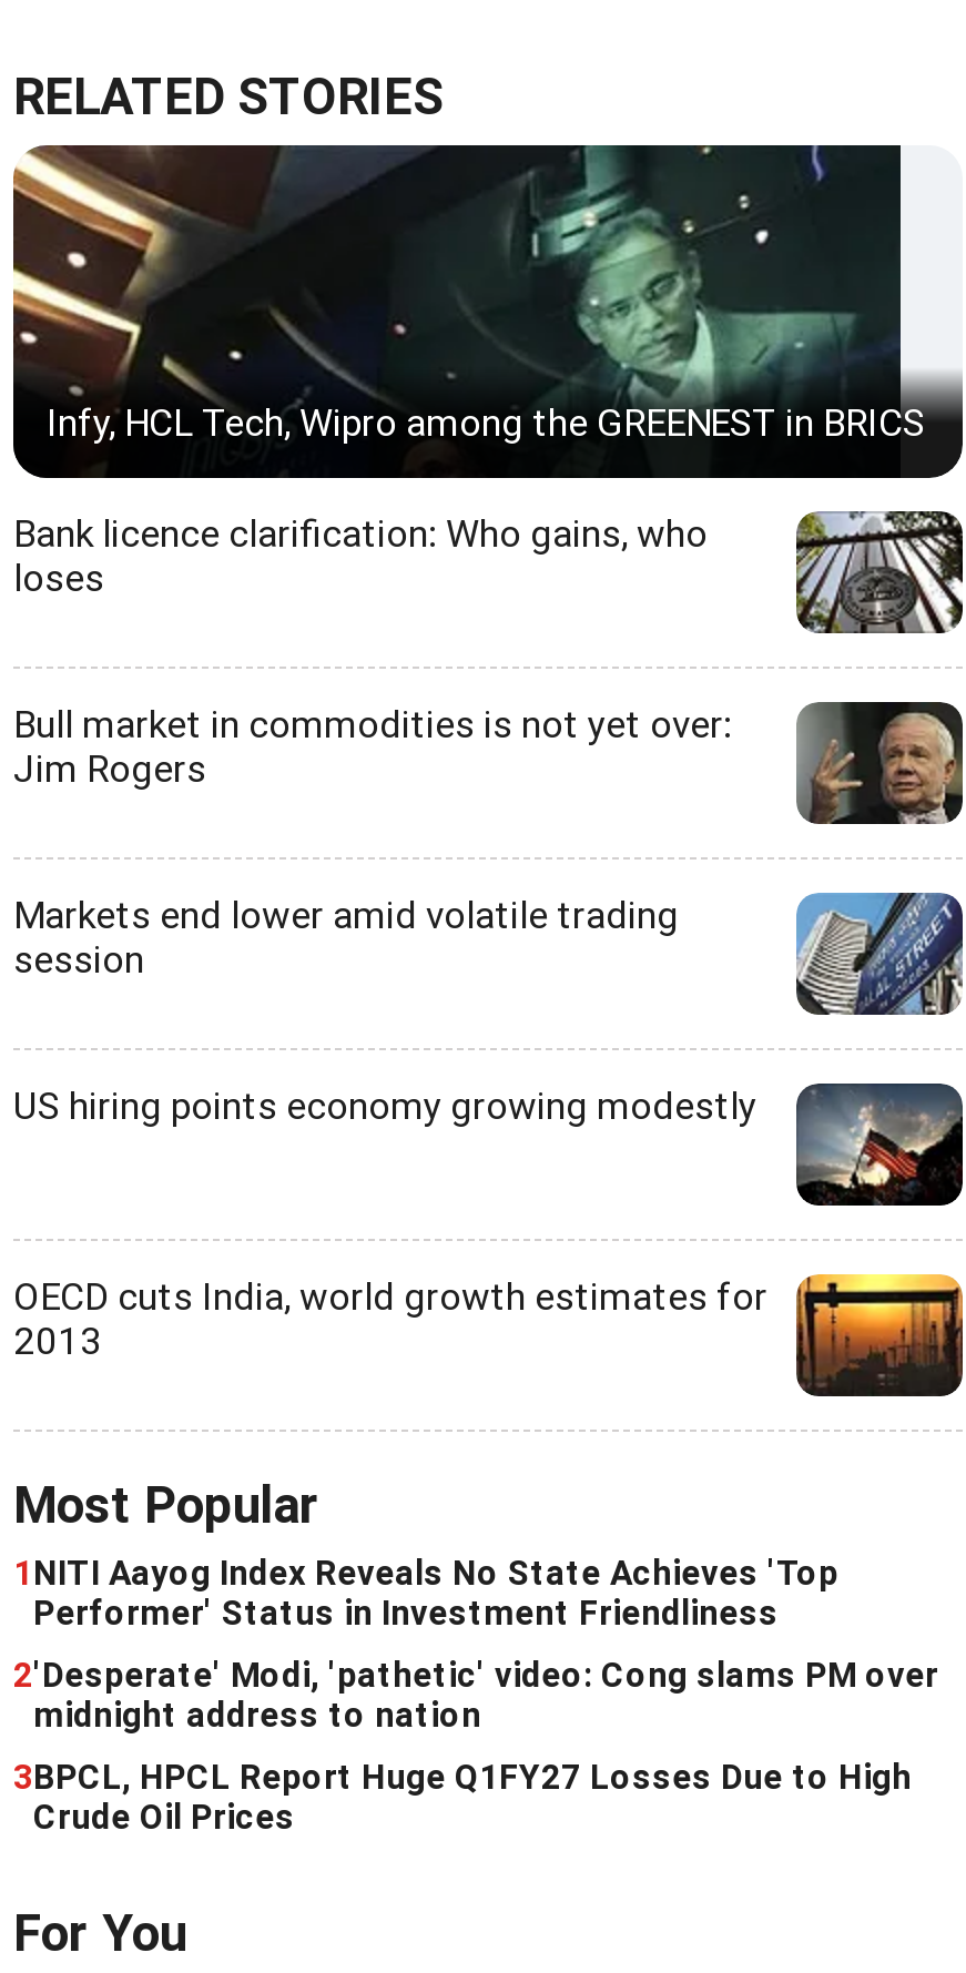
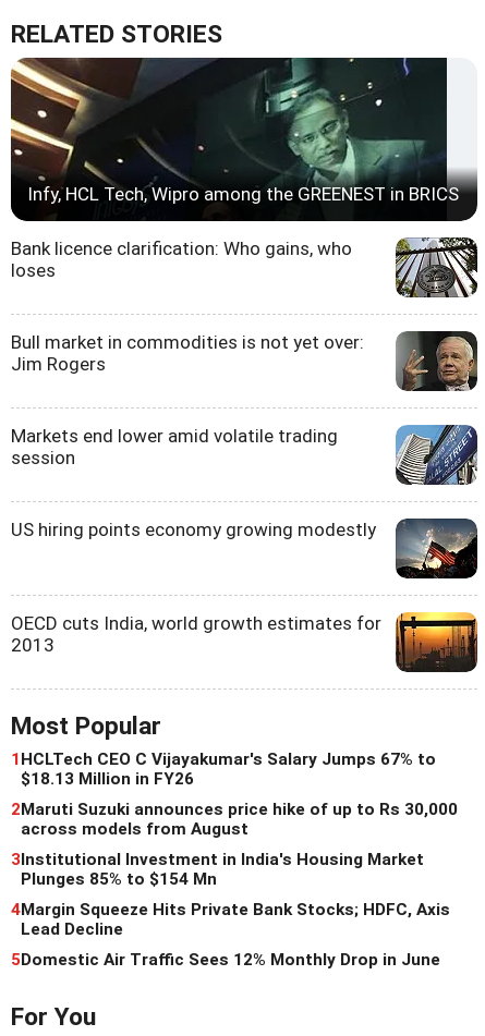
[13,1553,938,1837] 1 NITI Aayog Index Reveals No State Achieves 'Top | Performer' Status in Investment Friendliness | 2'Desperate' Modi, 'pathetic' video: Cong slams PM over | midnight address to nation | 3BPCL, HPCL Report Huge Q1FY27 Losses Due to High | Crude Oil Prices -> [11,749,458,969] 1 HCLTech CEO C Vijayakumar's Salary Jumps 67% to | $18.13 Million in FY26 | 2Maruti Suzuki announces price hike of up to Rs 30,000 | across models from August | 3Institutional Investment in India's Housing Market | Plunges 85% to $154 Mn | 4Margin Squeeze Hits Private Bank Stocks; HDFC, Axis | Lead Decline | 5Domestic Air Traffic Sees 12% Monthly Drop in June

